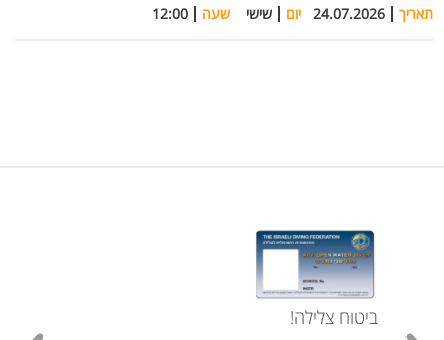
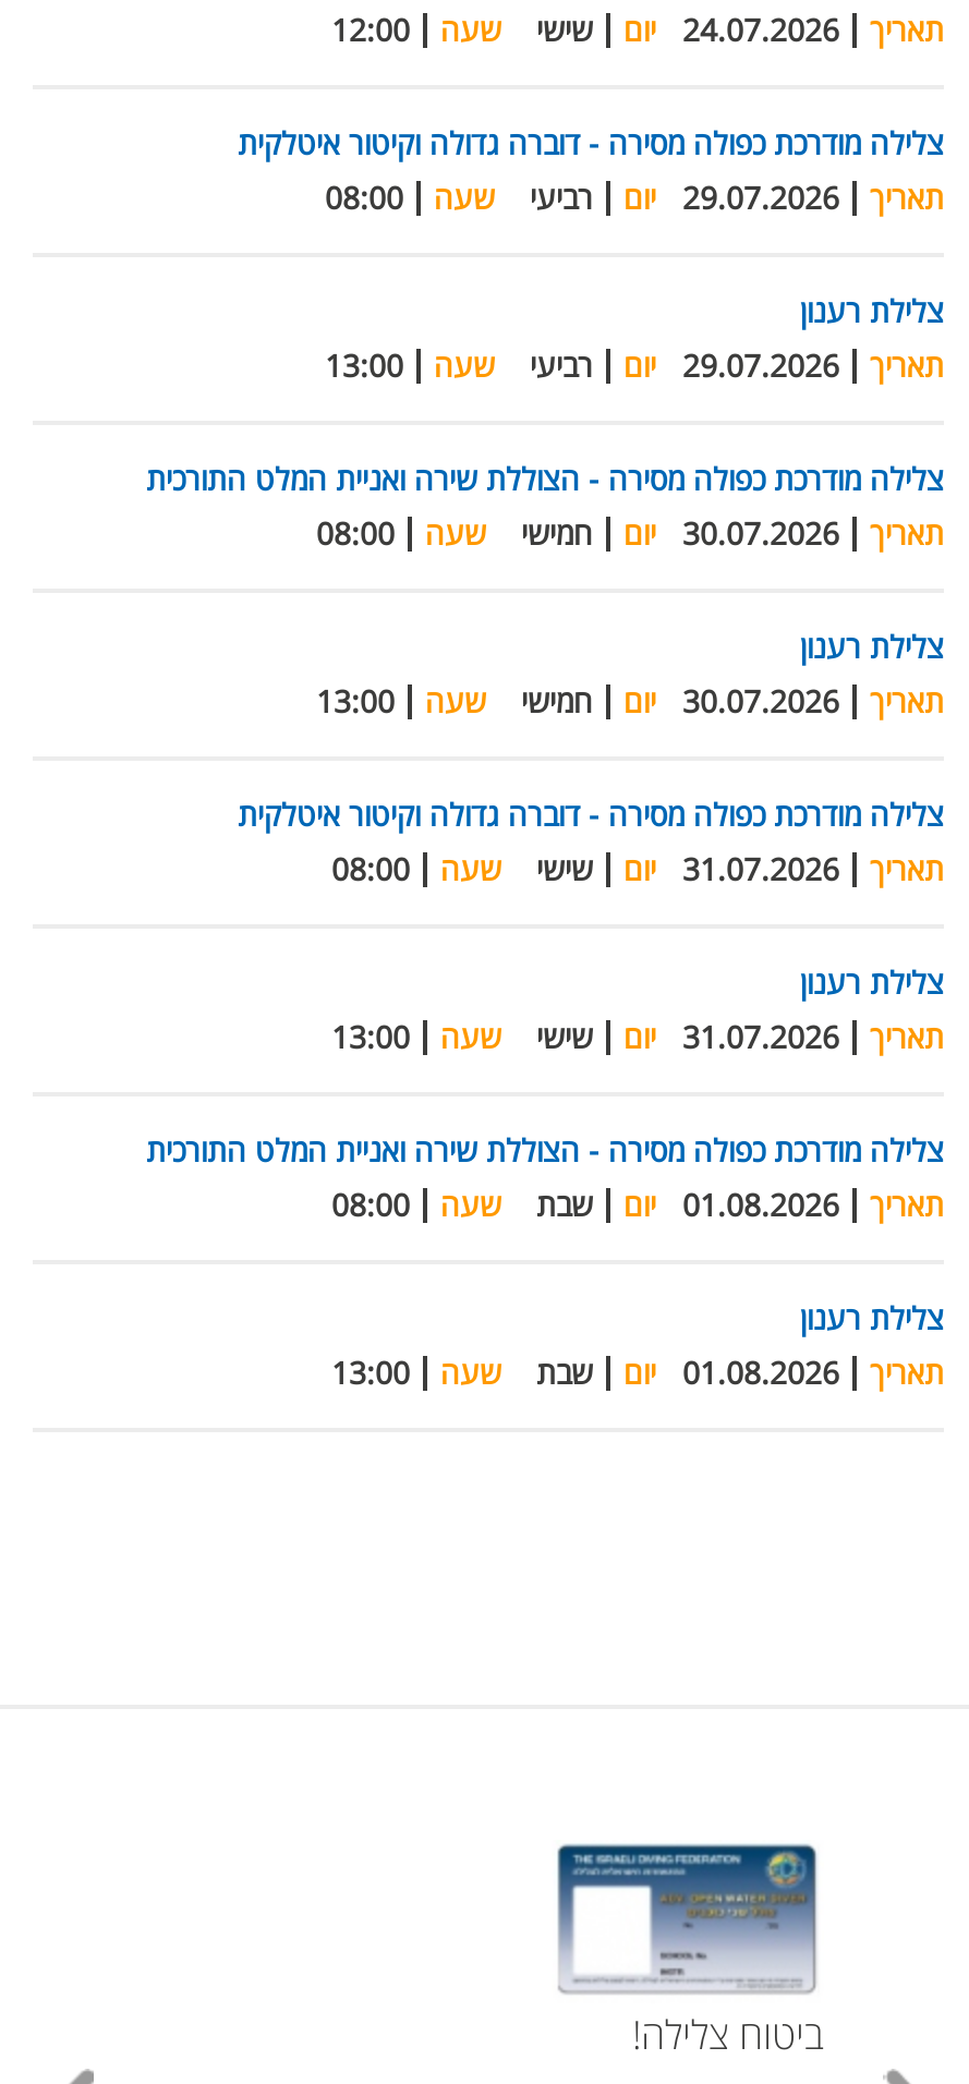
none -> [146,123,944,1394] צלילה מודרכת כפולה מסירה - דוברה גדולה וקיטור איטלקית | תאריך 29.07.2026 יום רביעי שעה 08:00 | צלילת רענון | תאריך 29.07.2026 יום רביעי שעה 13:00 | צלילה מודרכת כפולה מסירה - הצוללת שירה ואניית המלט התורכית | תאריך 30.07.2026 יום חמישי שעה 08:00 | צלילת רענון | תאריך 30.07.2026 יום חמישי שעה 13:00 | צלילה מודרכת כפולה מסירה - דוברה גדולה וקיטור איטלקית | תאריך 31.07.2026 יום שישי שעה 08:00 | צלילת רענון | תאריך 31.07.2026 יום שישי שעה 13:00 | צלילה מודרכת כפולה מסירה - הצוללת שירה ואניית המלט התורכית | תאריך 01.08.2026 יום שבת שעה 08:00 | צלילת רענון | תאריך 01.08.2026 יום שבת שעה 13:00

